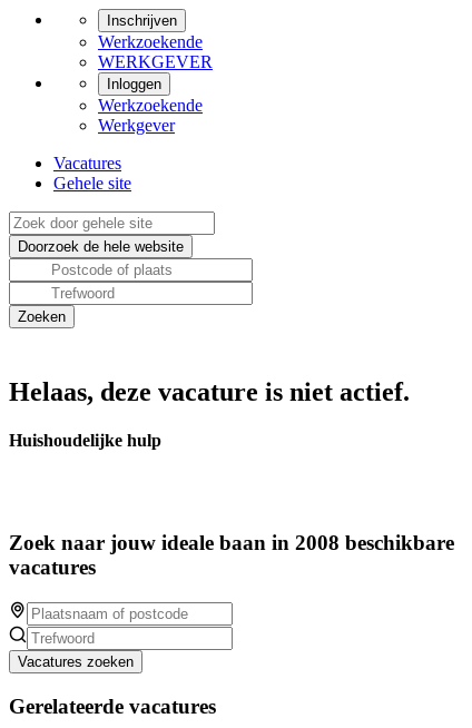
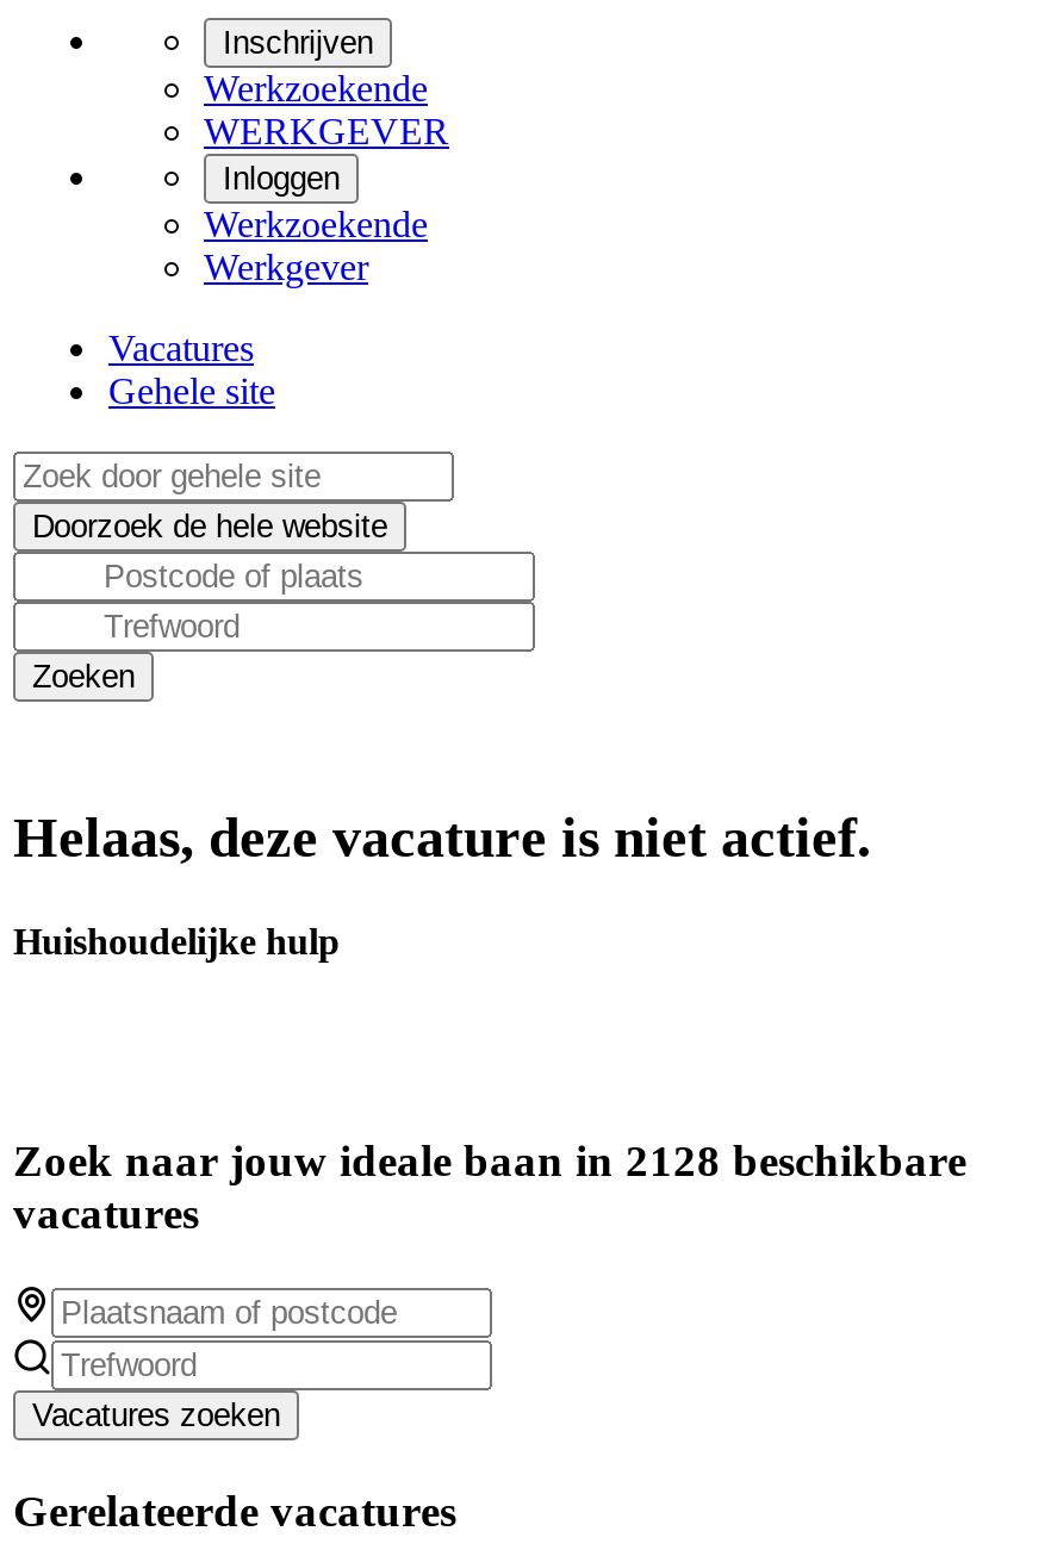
[9,531,454,555] Zoek naar jouw ideale baan in 2008 beschikbare -> [13,1136,966,1186] Zoek naar jouw ideale baan in 2128 beschikbare

